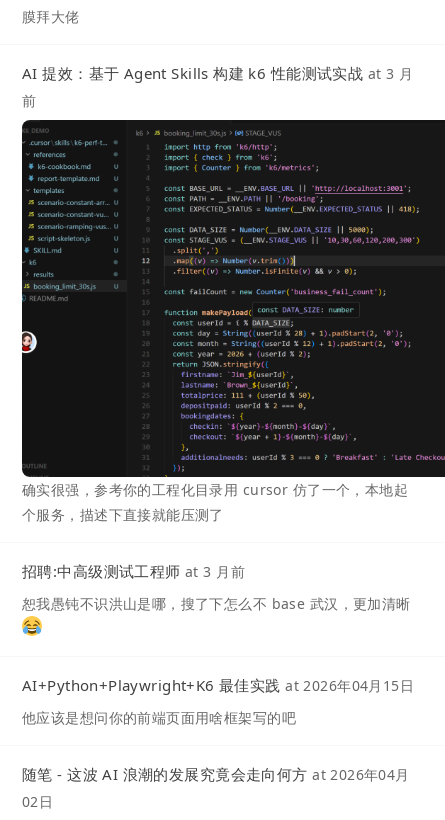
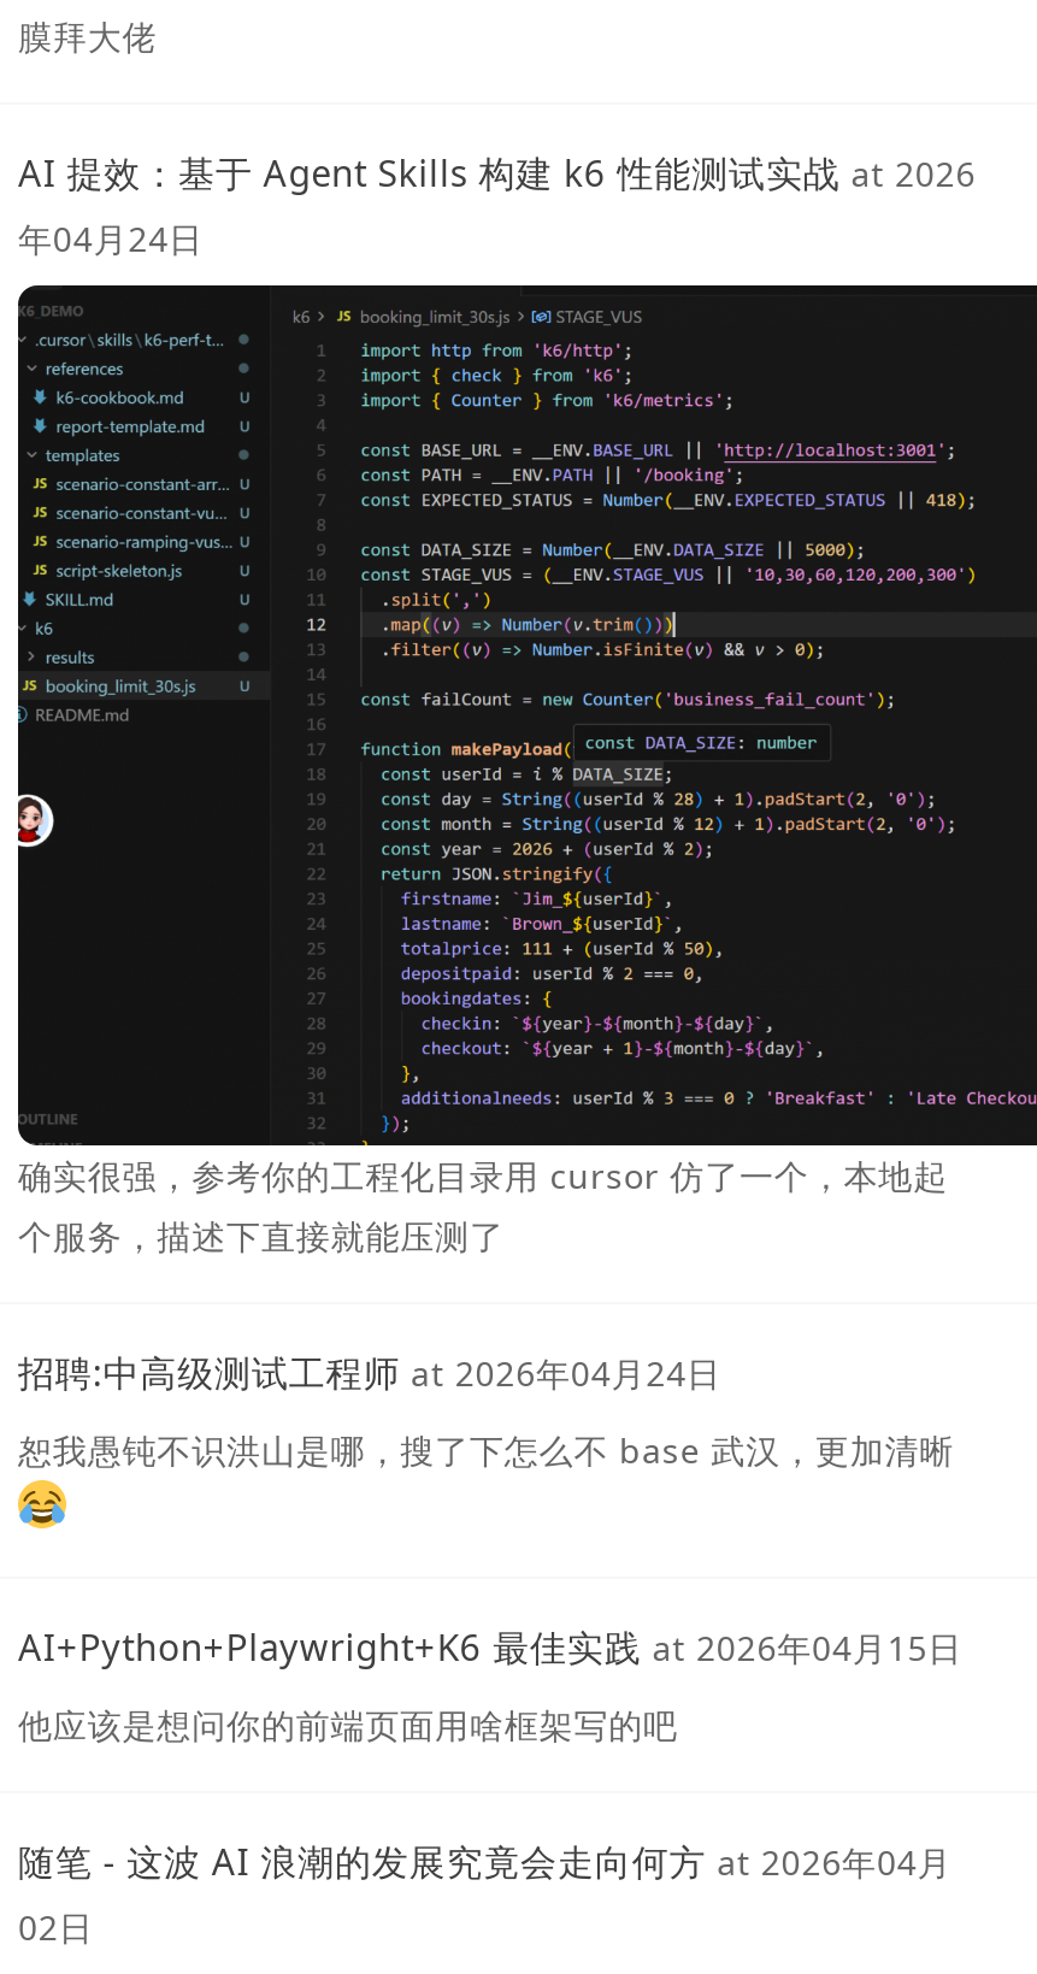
[22,63,413,110] AI 提效：基于 Agent Skills 构建 k6 性能测试实战 at 3 月 | 前 -> [18,148,976,261] AI 提效：基于 Agent Skills 构建 k6 性能测试实战 at 2026 | 年04月24日
[22,561,245,581] 招聘:中高级测试工程师 at 3 月前 -> [18,1348,721,1396] 招聘:中高级测试工程师 at 2026年04月24日

